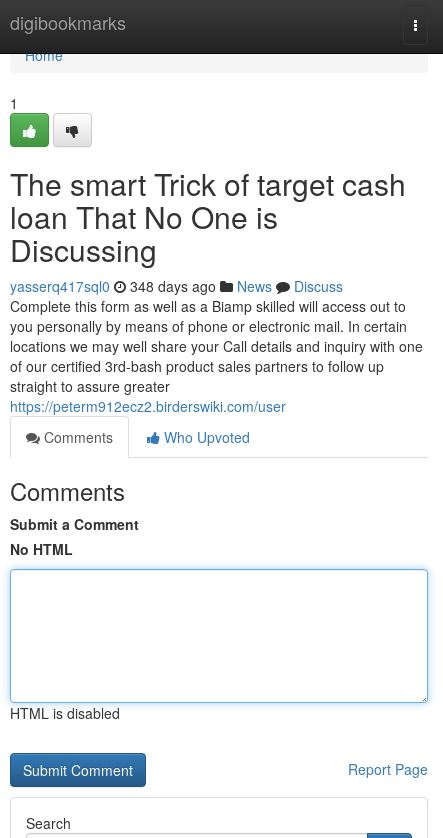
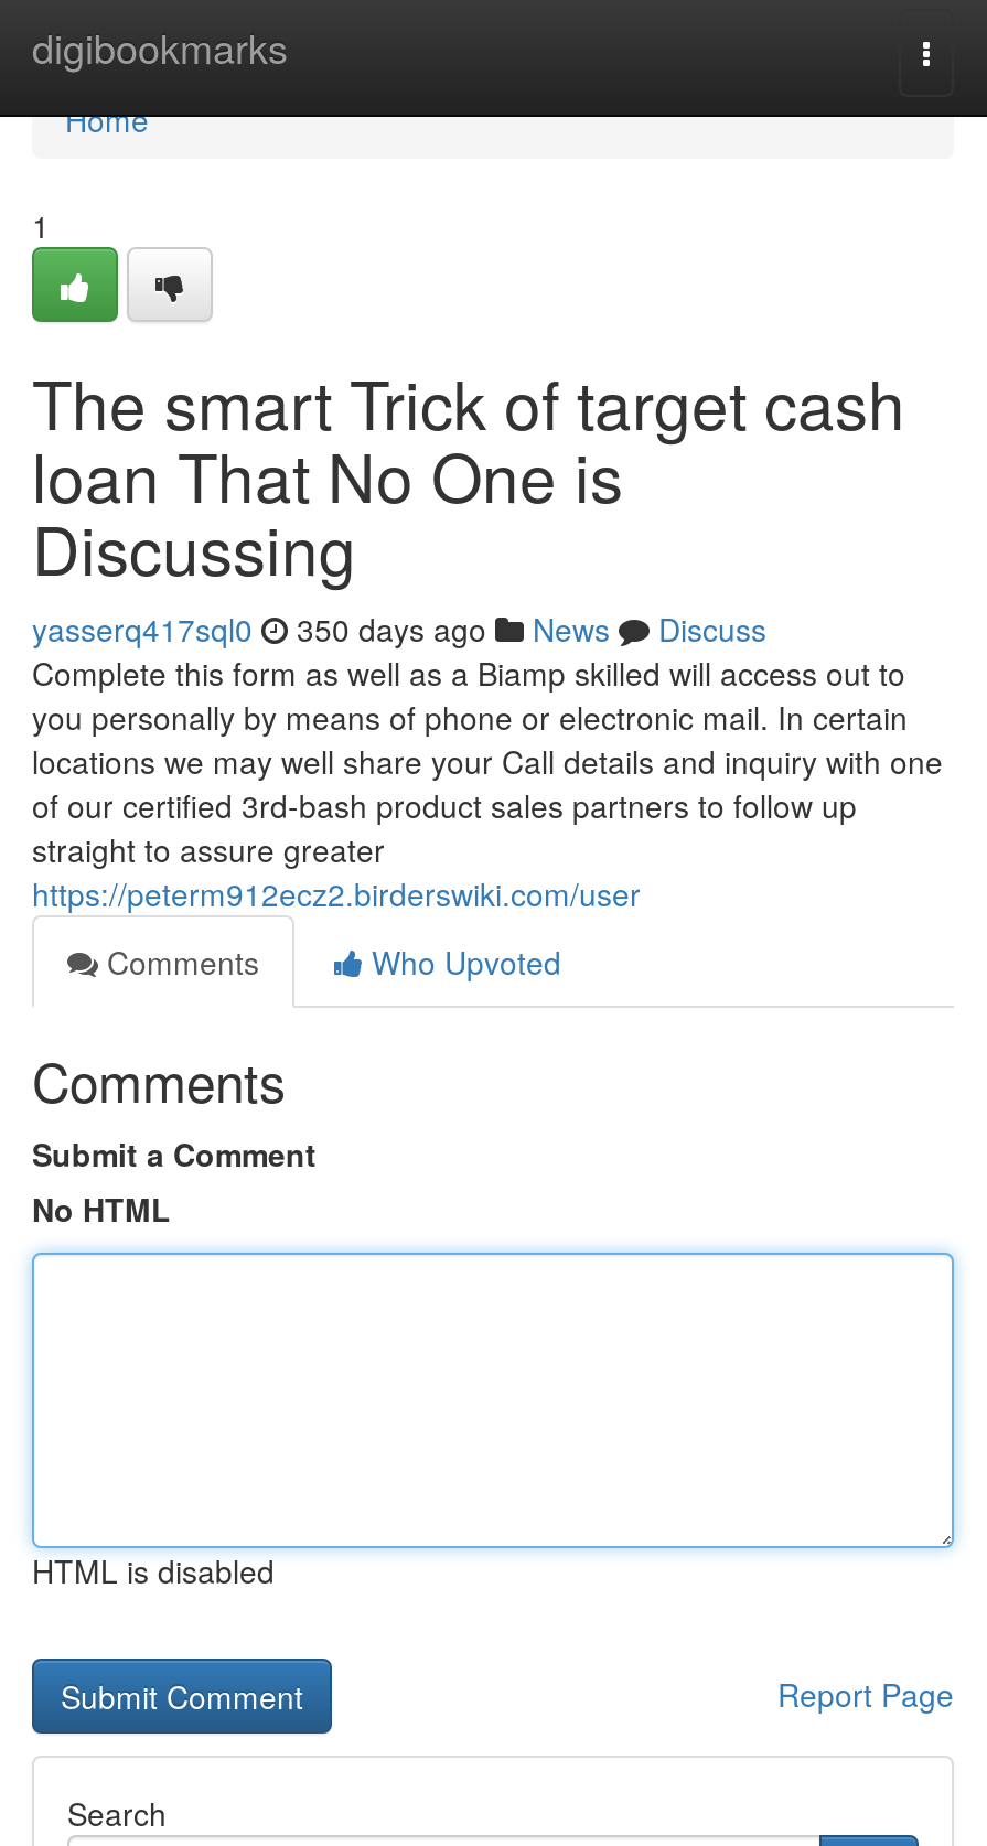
[10,276,343,296] yasserq417sql0 348 days ago News Discuss -> [32,607,766,651] yasserq417sql0 350 days ago News Discuss

